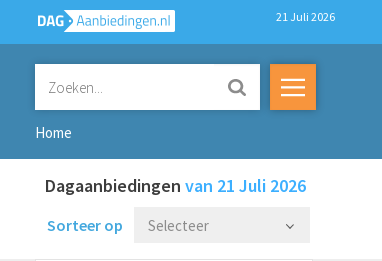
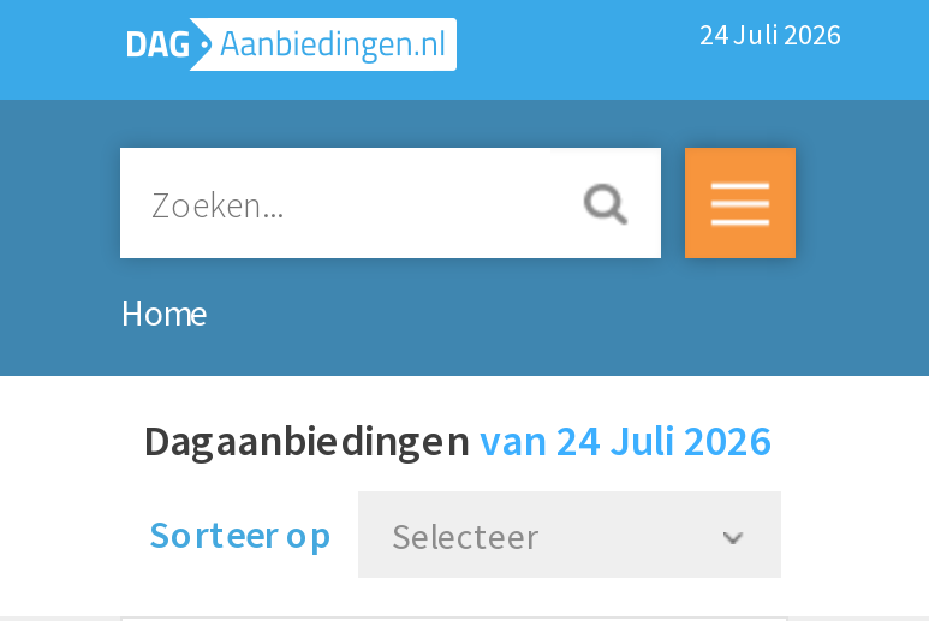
[276,9,335,24] 21 Juli 2026 -> [699,16,841,52] 24 Juli 2026
[44,174,305,197] Dagaanbiedingen van 21 Juli 2026 -> [143,412,770,467] Dagaanbiedingen van 24 Juli 2026

